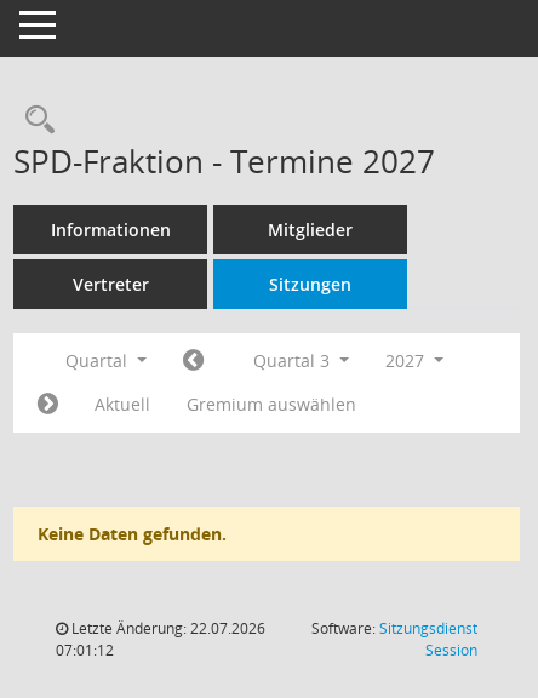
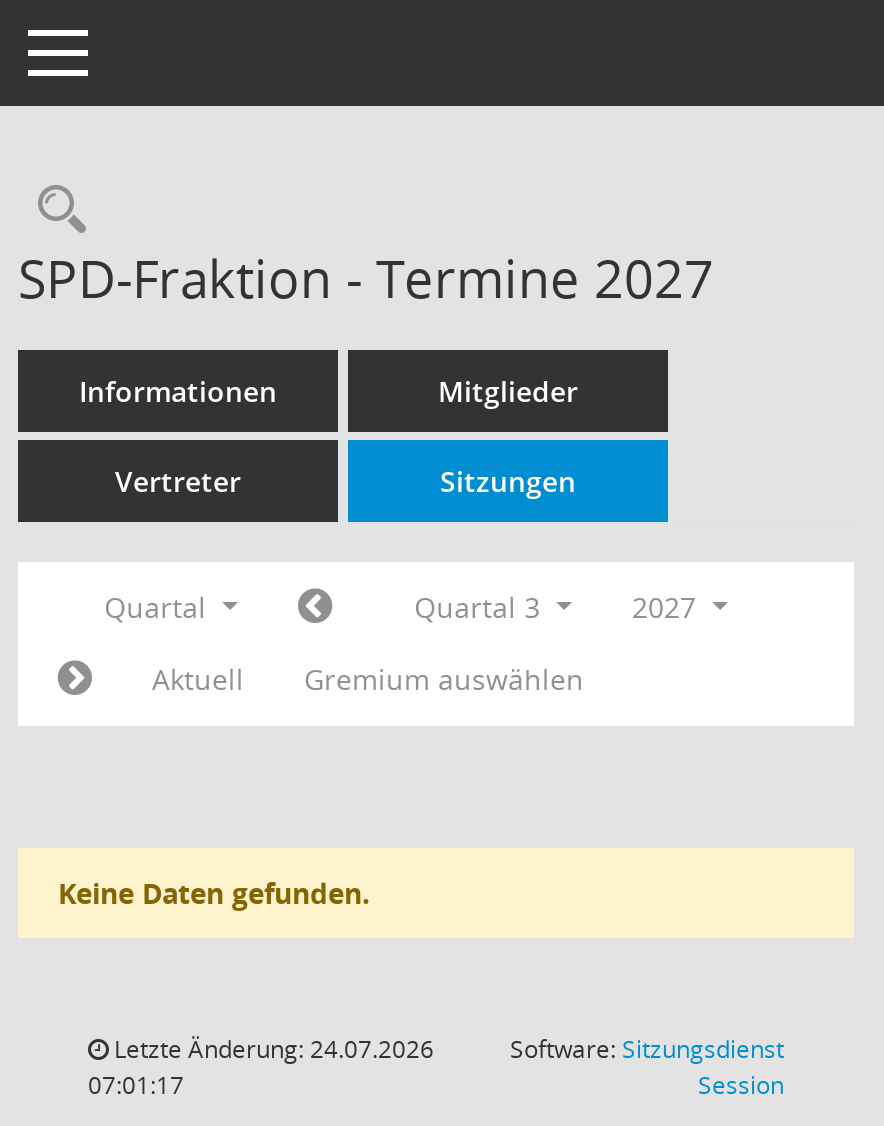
[68,618,265,639] Letzte Änderung: 22.07.2026 -> [108,1032,434,1066] Letzte Änderung: 24.07.2026
[56,640,114,660] 07:01:12 -> [88,1068,184,1102] 07:01:17

